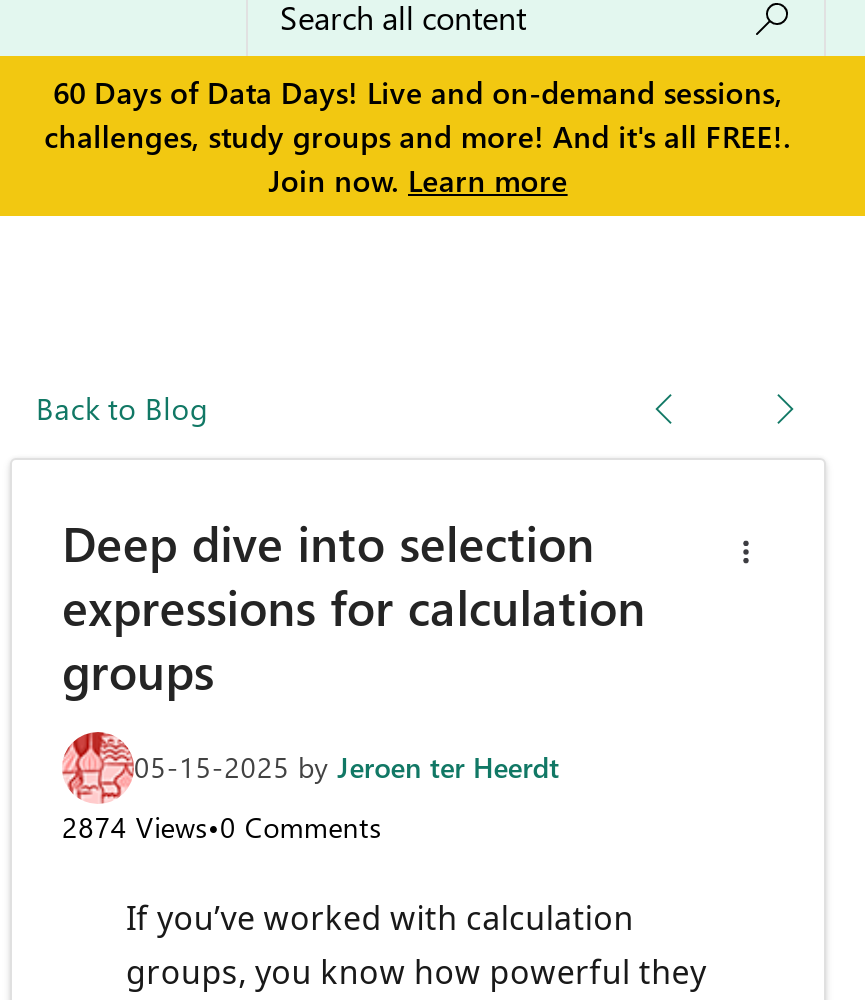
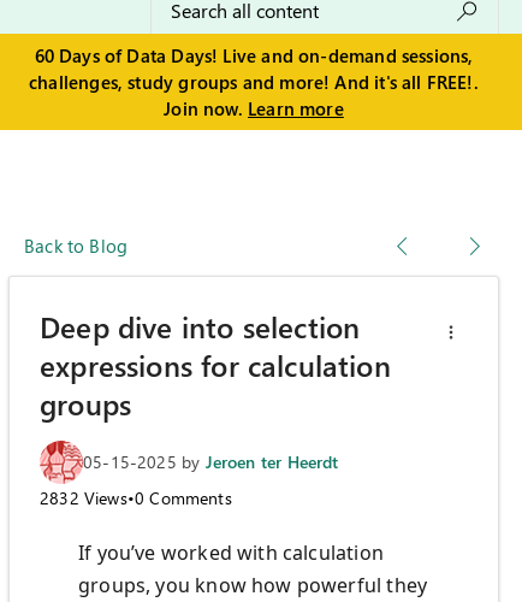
[62,809,382,847] 2874 Views•0 Comments -> [40,487,232,510] 2832 Views•0 Comments

